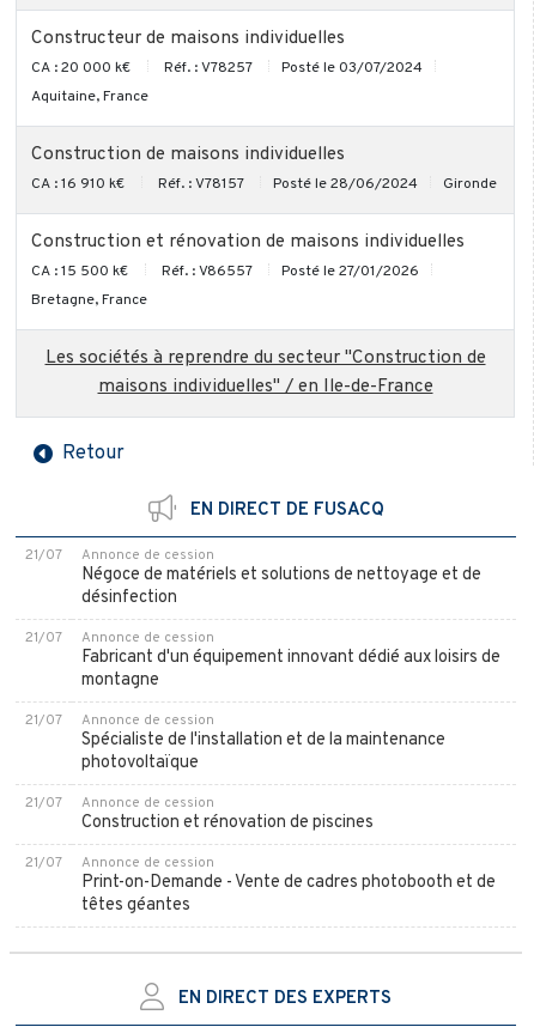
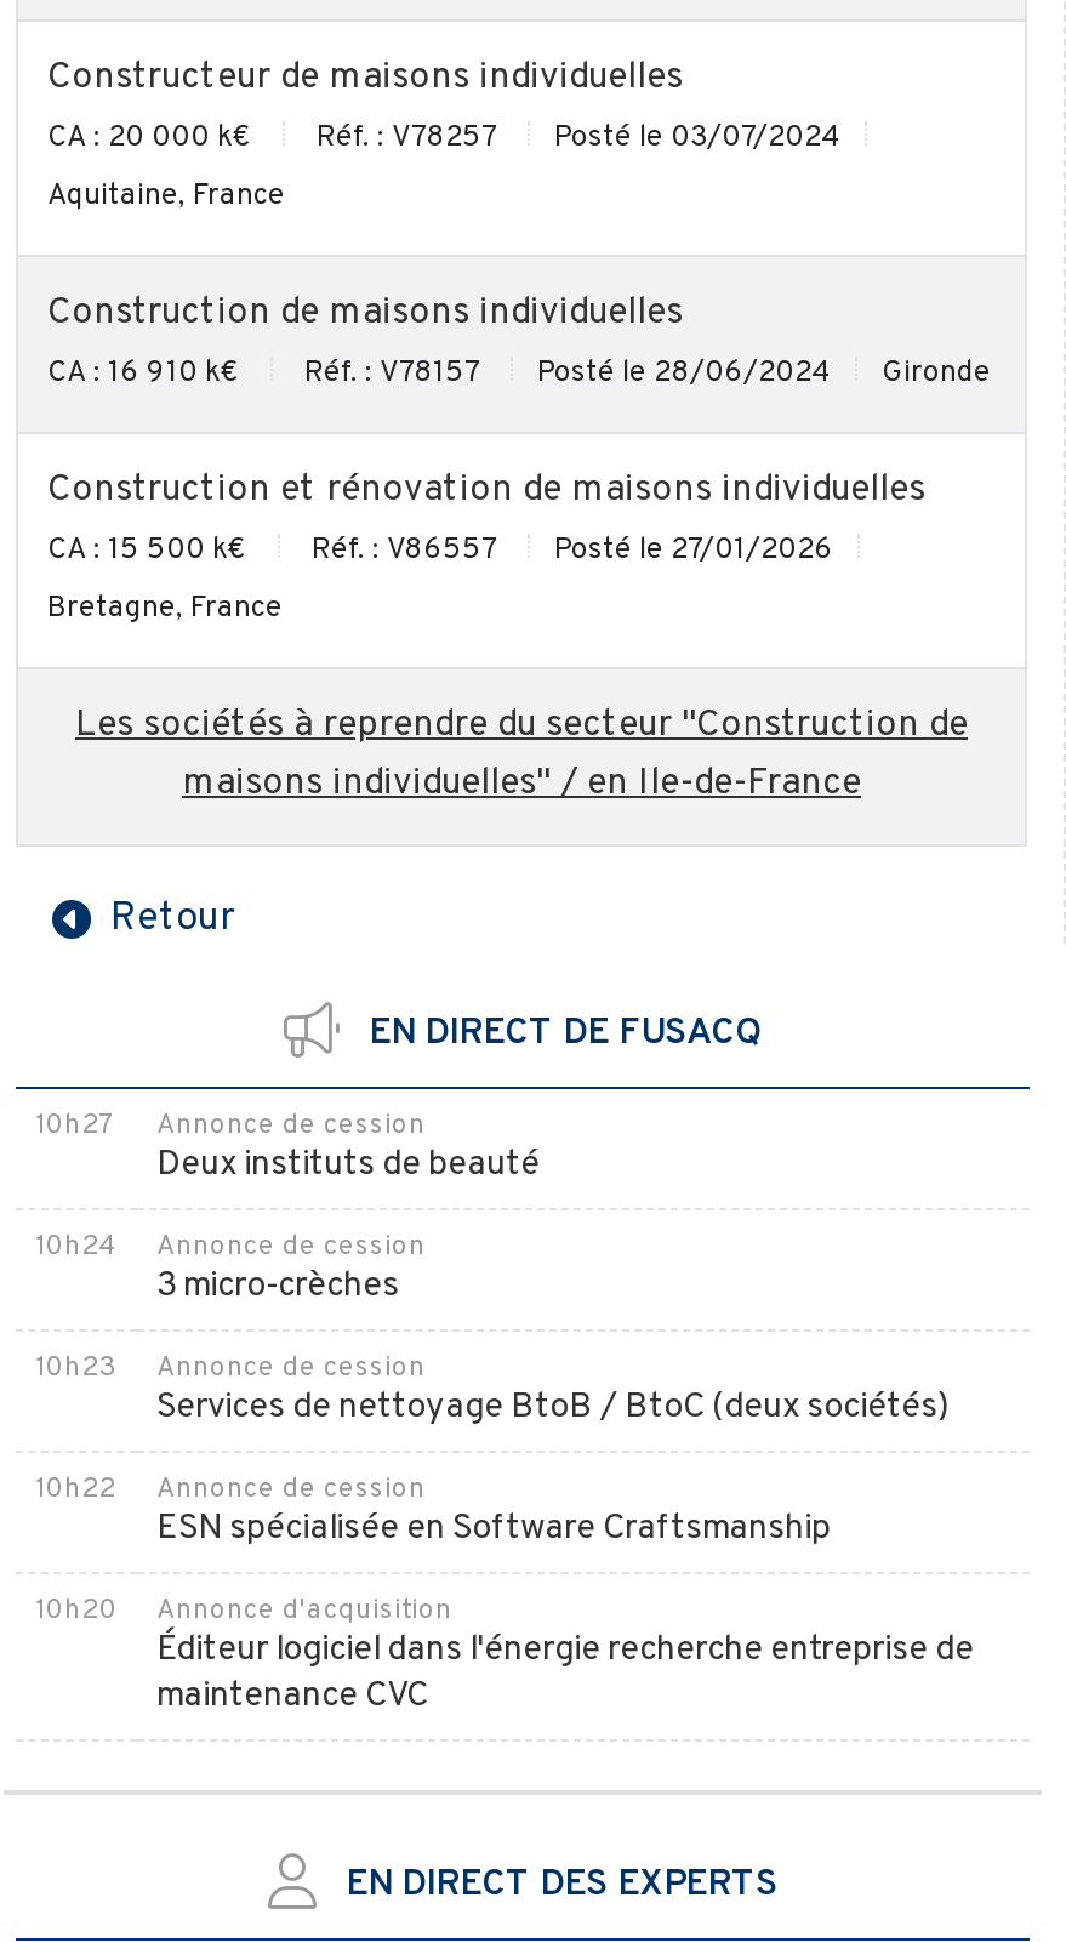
[25,547,214,564] 21/07 Annonce de cession -> [35,1109,426,1143] 10h27 Annonce de cession
[81,564,481,609] Négoce de matériels et solutions de nettoyage et de | désinfection -> [156,1143,540,1189] Deux instituts de beauté
[25,630,214,646] 21/07 Annonce de cession -> [35,1230,426,1264] 10h24 Annonce de cession
[81,646,500,692] Fabricant d'un équipement innovant dédié aux loisirs de | montagne -> [156,1264,399,1310] 3 micro-crèches
[25,712,214,729] 21/07 Annonce de cession -> [35,1351,426,1385] 10h23 Annonce de cession
[81,729,445,774] Spécialiste de l'installation et de la maintenance | photovoltaïque -> [156,1385,950,1431] Services de nettoyage BtoB / BtoC (deux sociétés)
[25,795,214,812] 21/07 Annonce de cession -> [35,1472,426,1506] 10h22 Annonce de cession
[81,812,374,834] Construction et rénovation de piscines -> [156,1506,831,1552] ESN spécialisée en Software Craftsmanship
[25,855,496,917] 21/07 | Annonce de cession | Print-on-Demande - Vente de cadres photobooth et de | têtes géantes -> [35,1594,974,1720] 10h20 | Annonce d'acquisition | Éditeur logiciel dans l'énergie recherche entreprise de | maintenance CVC

